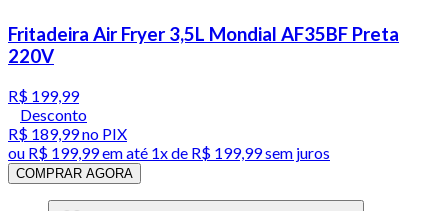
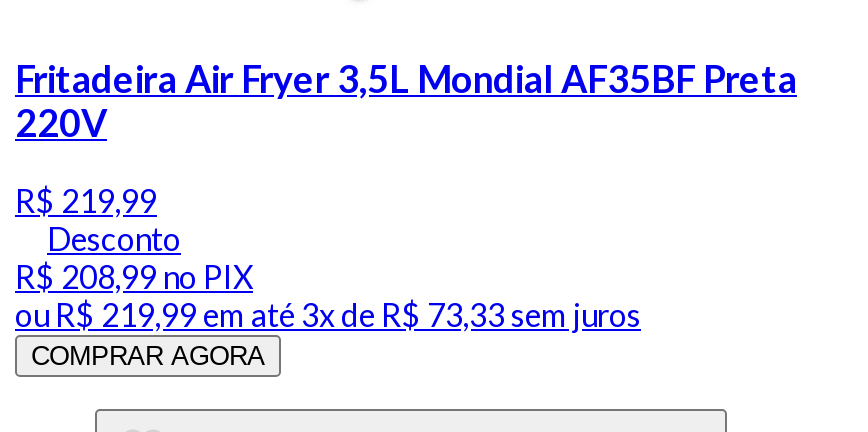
[8,86,79,105] R$ 199,99 -> [15,182,157,220] R$ 219,99
[8,124,127,143] R$ 189,99 no PIX -> [15,258,253,296] R$ 208,99 no PIX
[8,143,330,162] ou R$ 199,99 em até 1x de R$ 199,99 sem juros -> [15,296,641,334] ou R$ 219,99 em até 3x de R$ 73,33 sem juros

